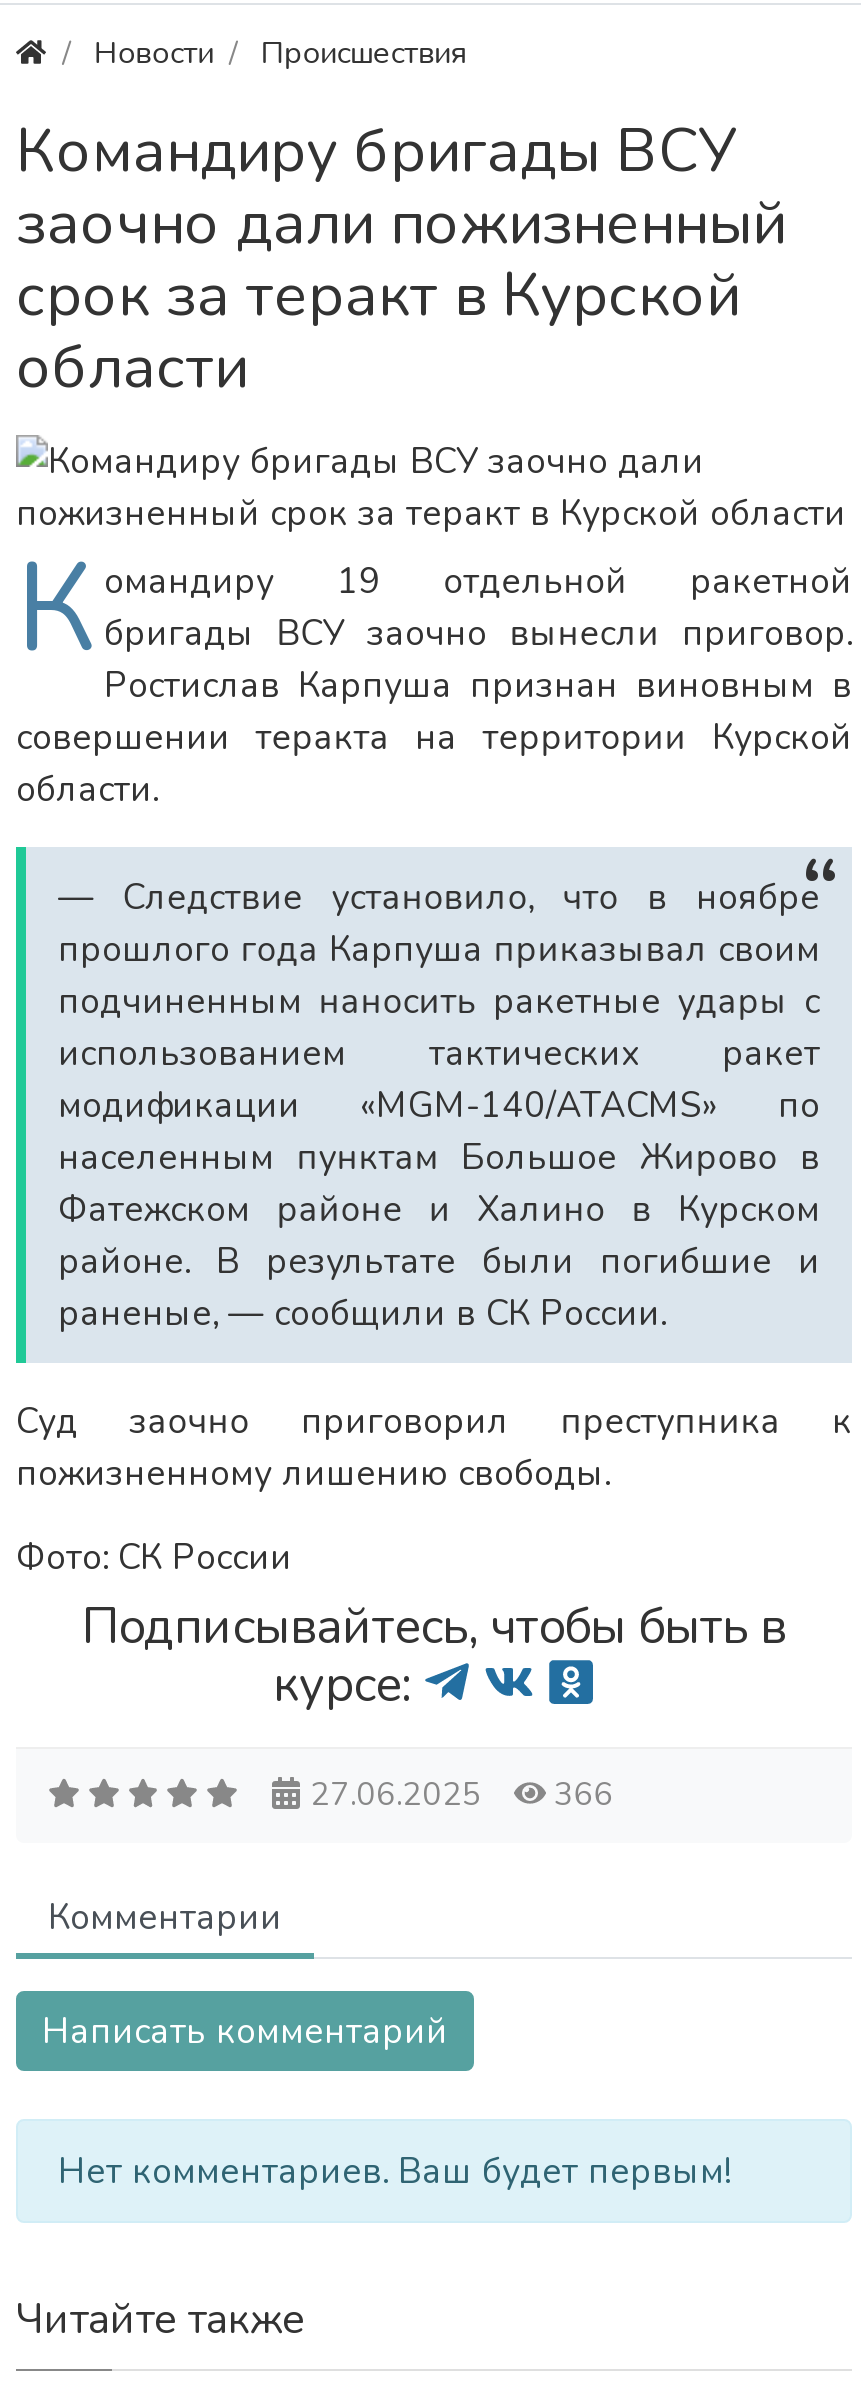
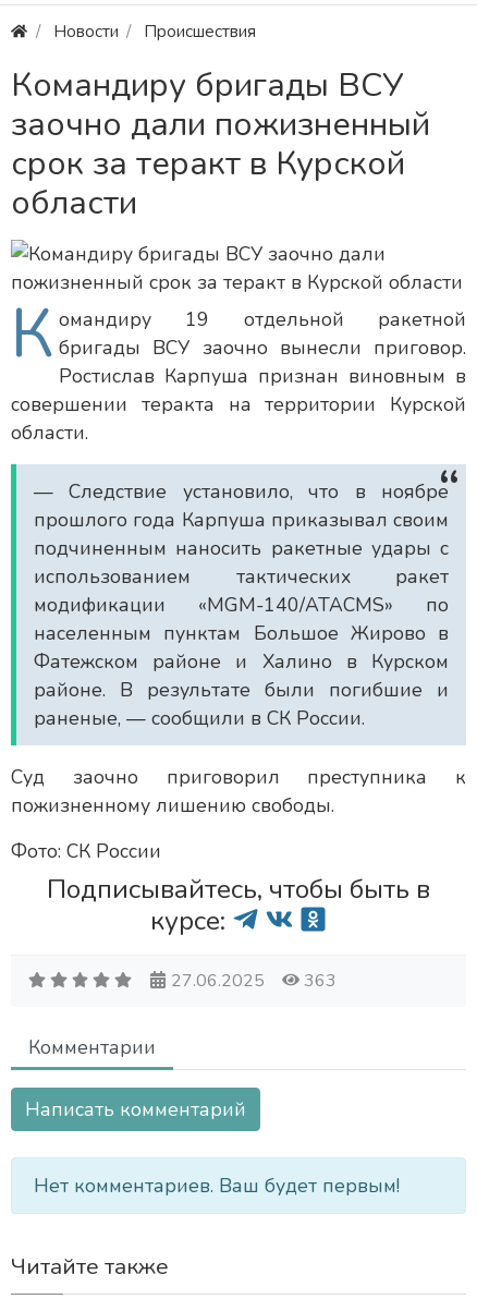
[310,1773,614,1817] 27.06.2025 366 -> [171,969,336,993] 27.06.2025 363

